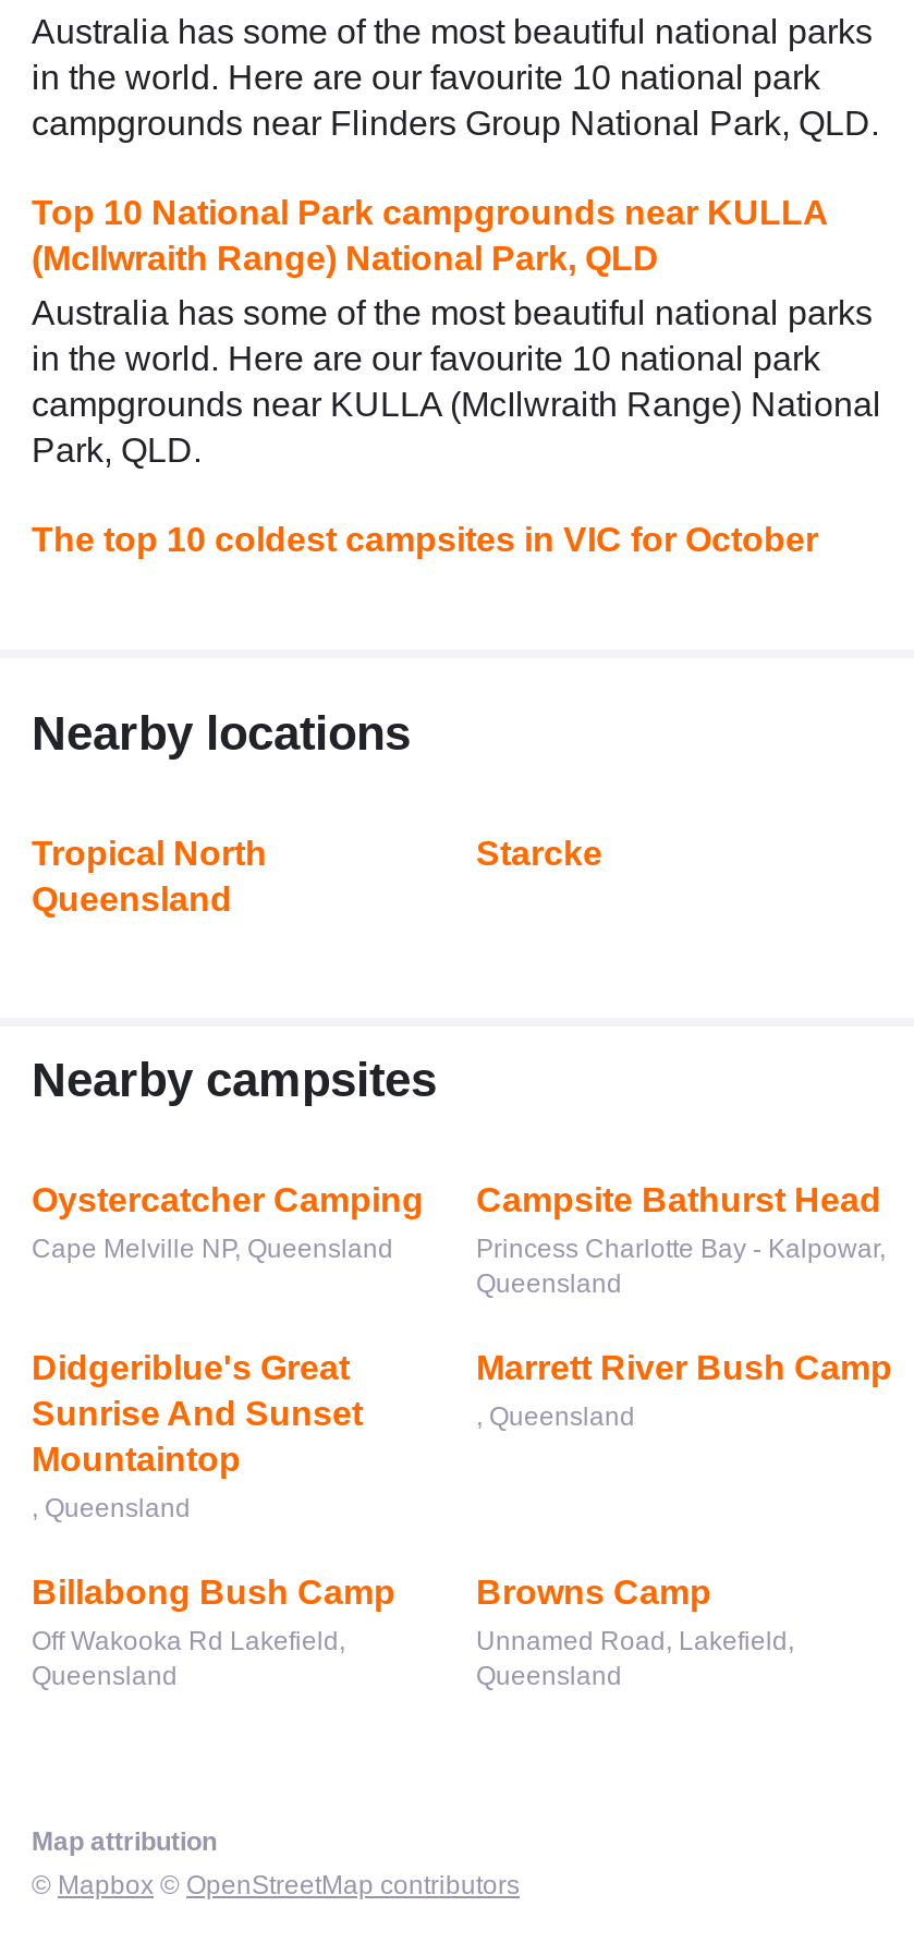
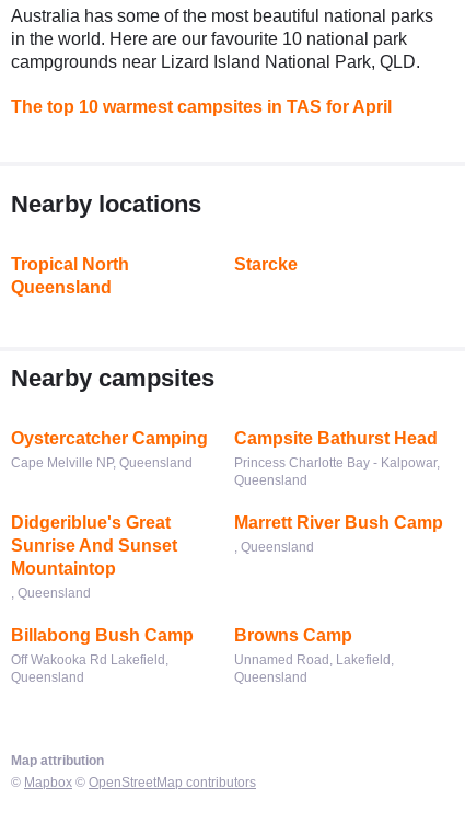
[32,105,881,558] campgrounds near Flinders Group National Park, QLD. | Top 10 National Park campgrounds near KULLA | (McIlwraith Range) National Park, QLD | Australia has some of the most beautiful national parks | in the world. Here are our favourite 10 national park | campgrounds near KULLA (McIlwraith Range) National | Park, QLD. | The top 10 coldest campsites in VIC for October -> [11,53,420,116] campgrounds near Lizard Island National Park, QLD. | The top 10 warmest campsites in TAS for April

